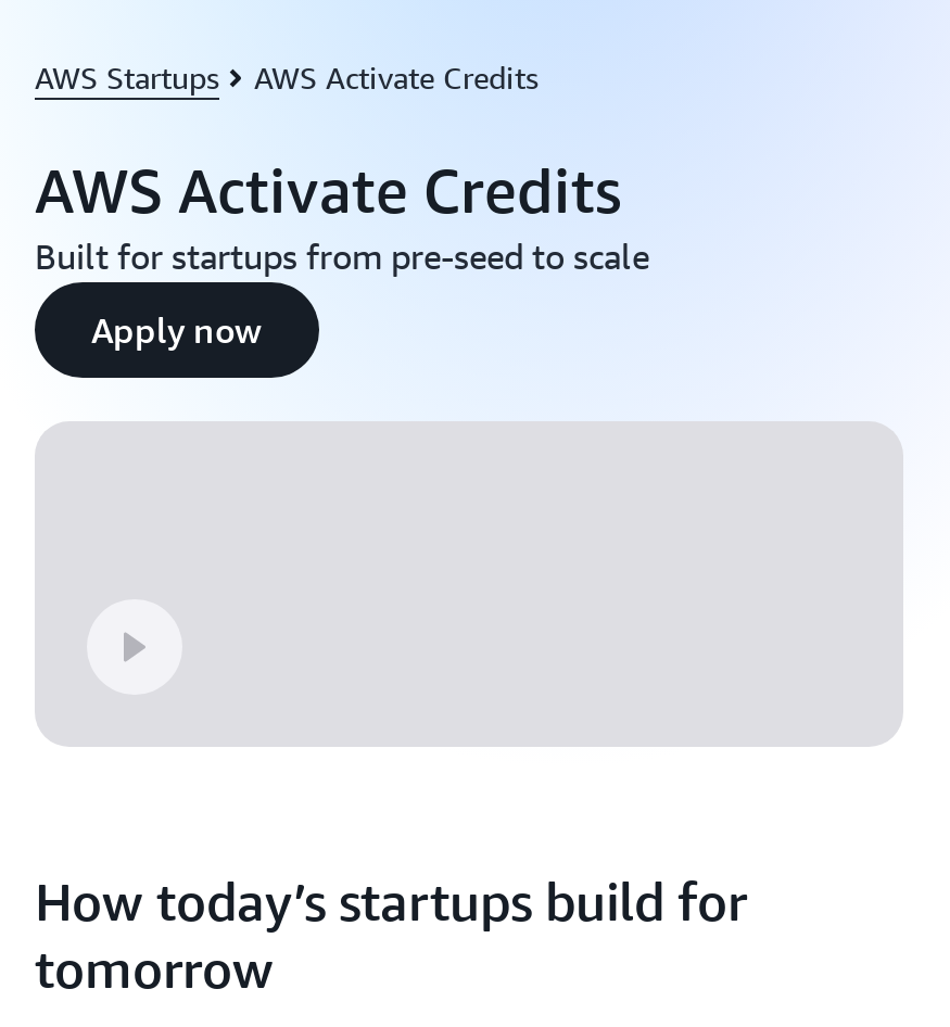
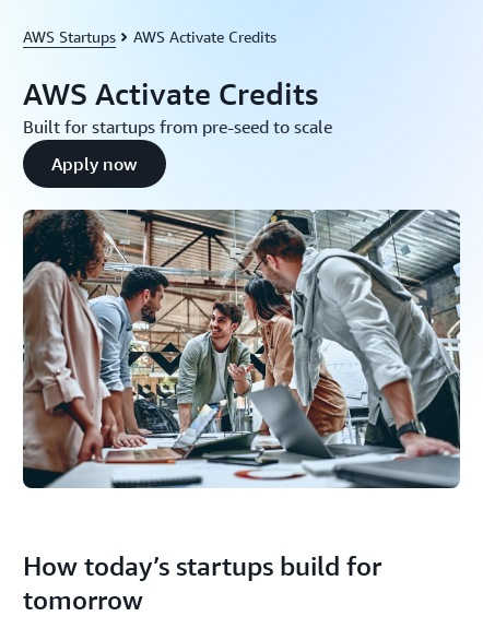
none -> [22,209,461,489] [image]

